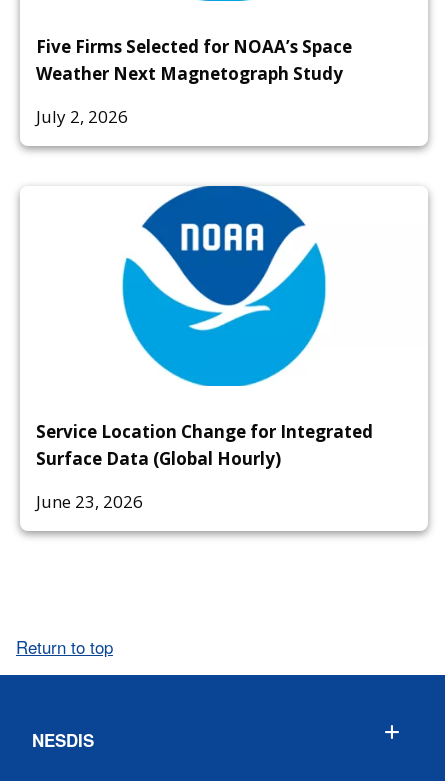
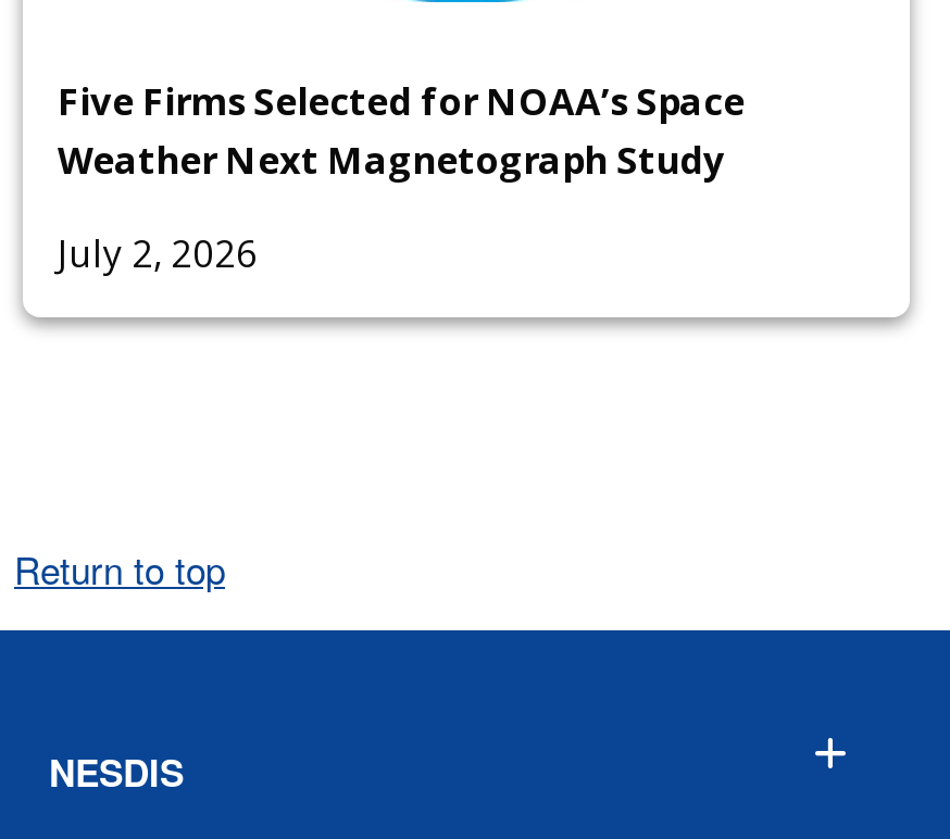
[36,186,373,513] [image] | Service Location Change for Integrated | Surface Data (Global Hourly) | June 23, 2026 -> none

